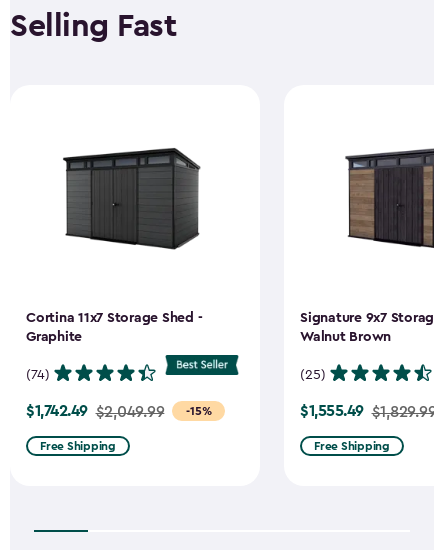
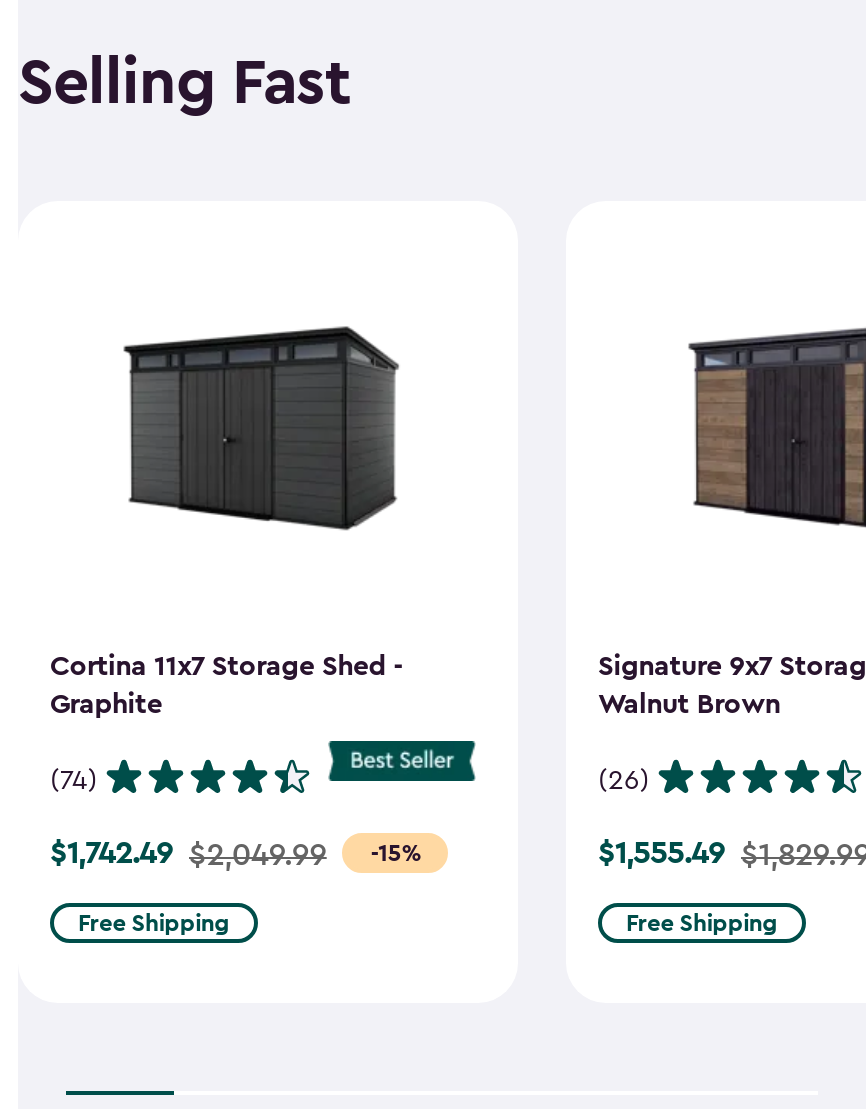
[300,368,326,382] (25) -> [598,766,650,794] (26)

